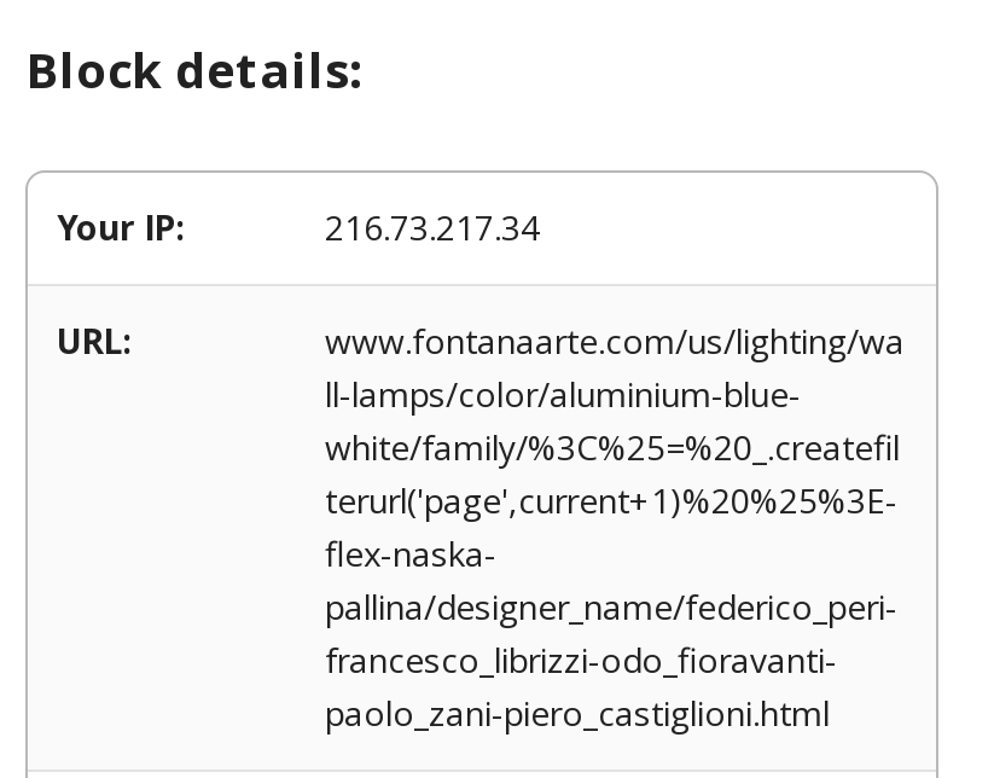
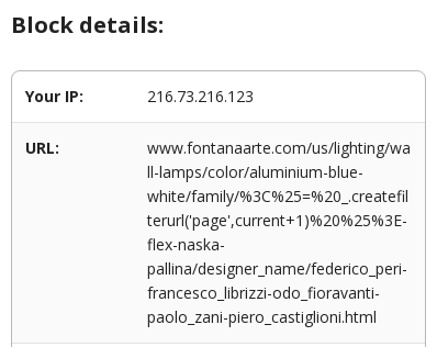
[325,204,540,250] 216.73.217.34 -> [147,86,254,107] 216.73.216.123

